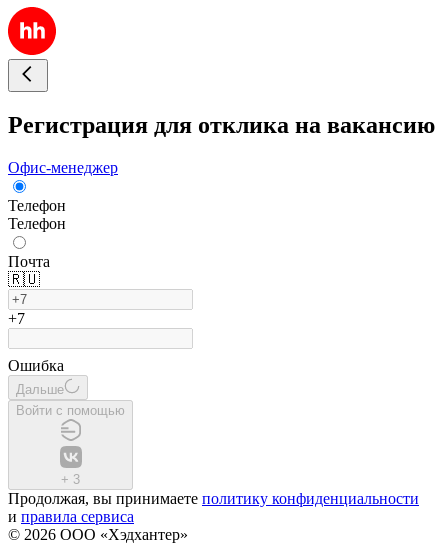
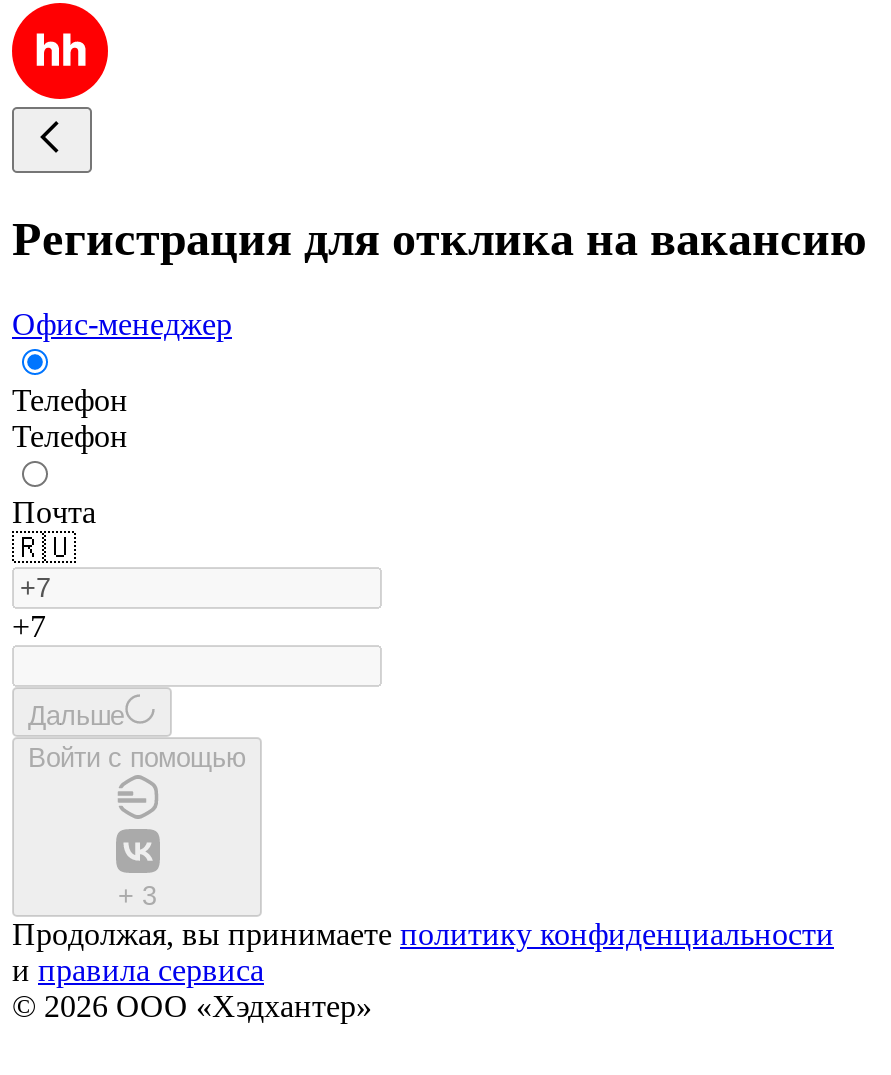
[8,357,64,374] Ошибка -> none

